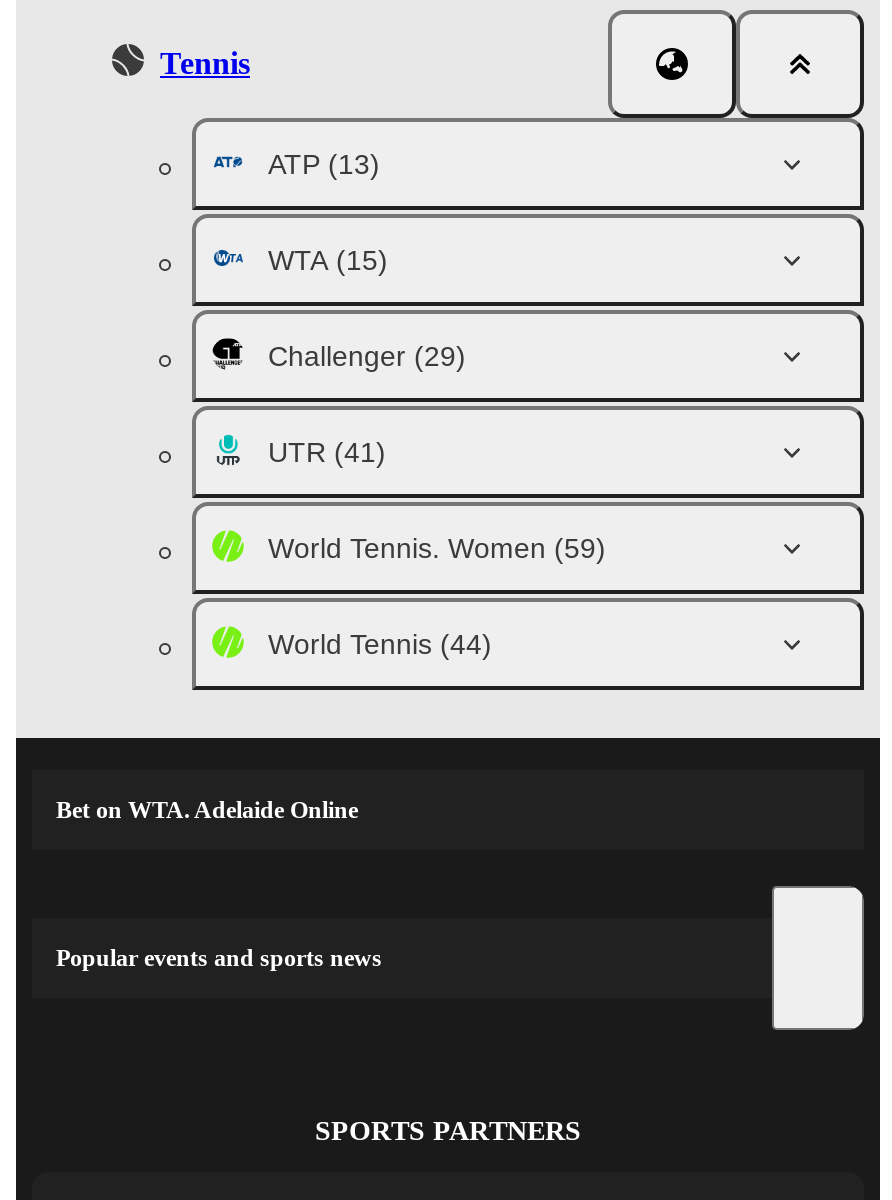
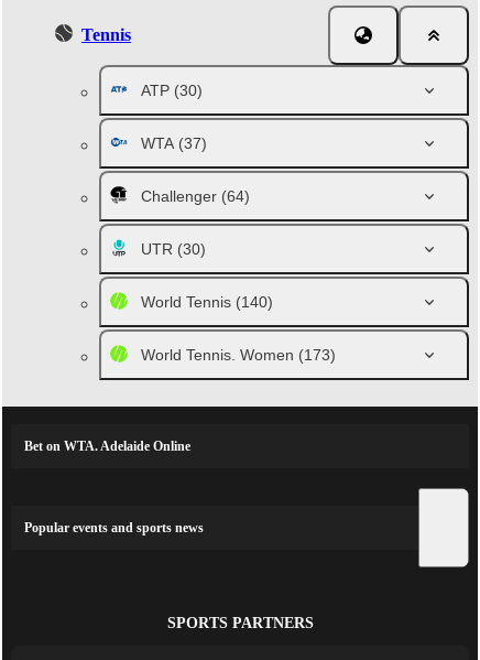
[268,148,380,180] ATP (13) -> [141,82,203,99] ATP (30)
[268,244,388,276] WTA (15) -> [141,134,207,152] WTA (37)
[268,340,466,372] Challenger (29) -> [141,187,250,205] Challenger (64)
[268,436,386,468] UTR (41) -> [141,240,206,258] UTR (30)
[268,532,606,564] World Tennis. Women (59) -> [141,293,273,311] World Tennis (140)
[268,628,492,660] World Tennis (44) -> [141,346,336,364] World Tennis. Women (173)

